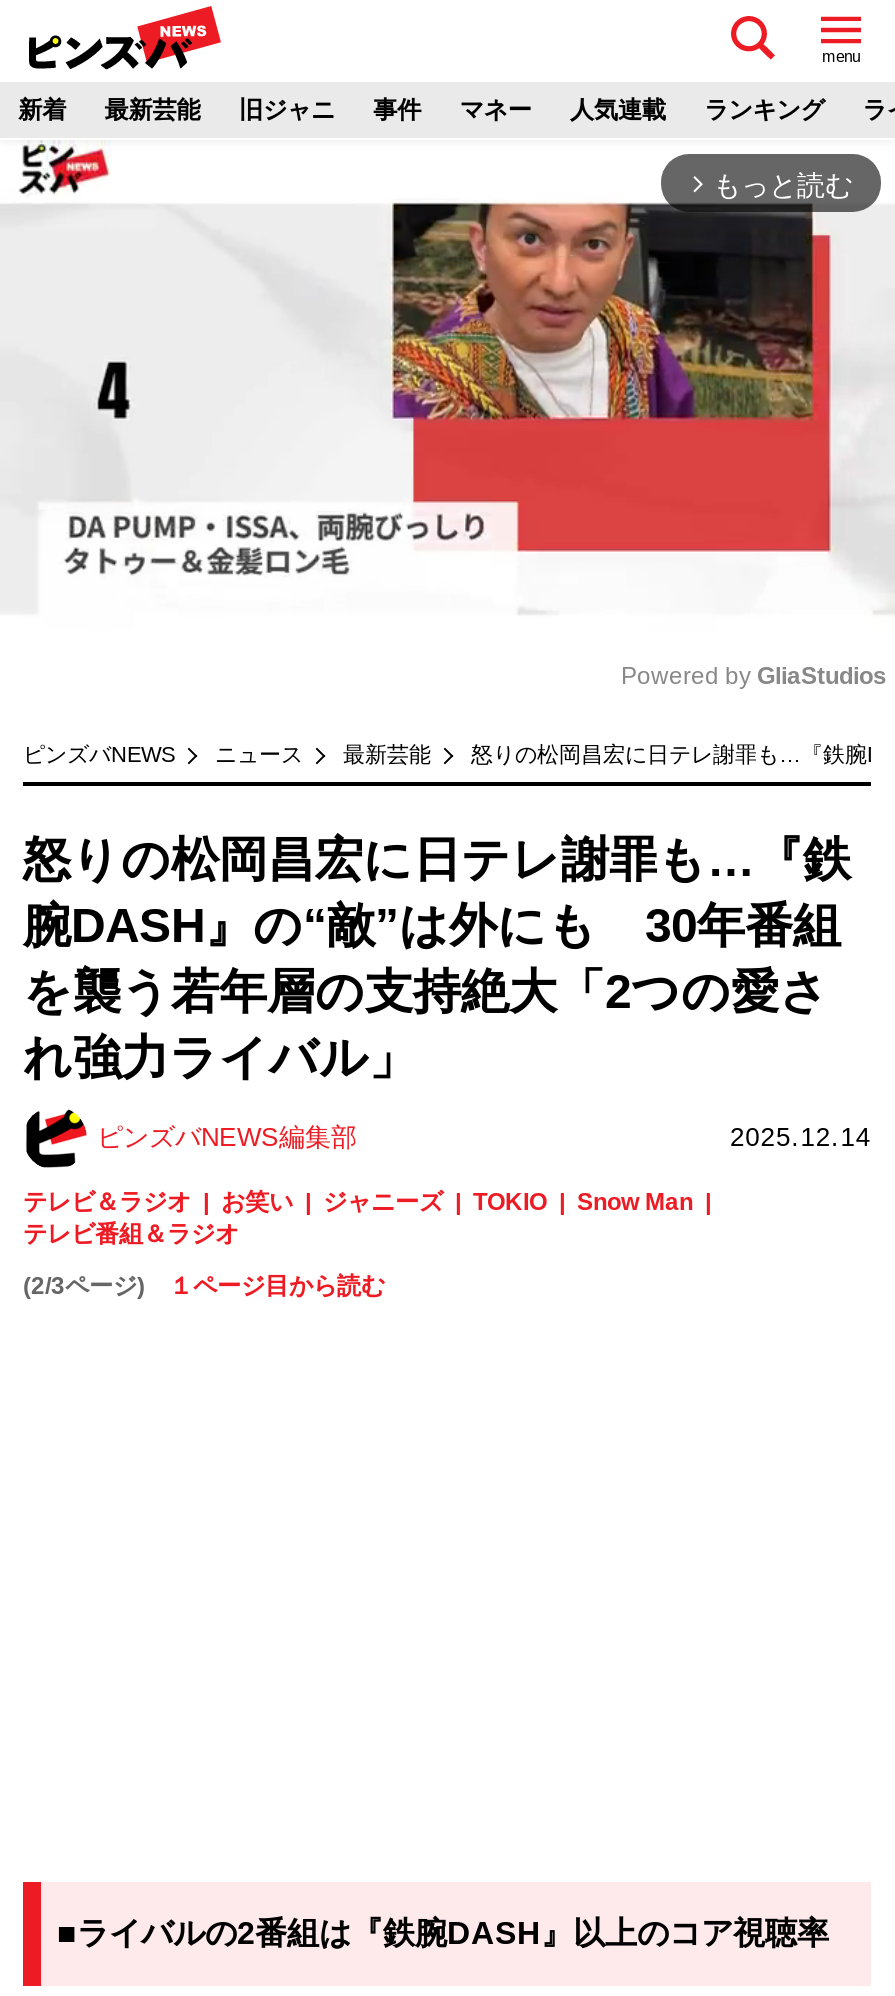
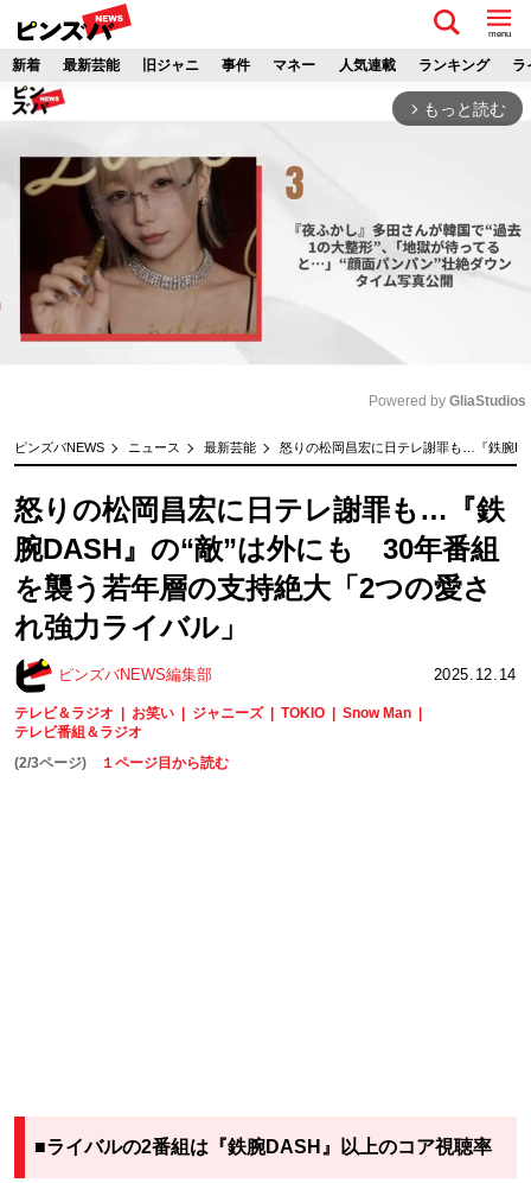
[31,202,875,586] [image] -> [18,121,522,344] [image]

